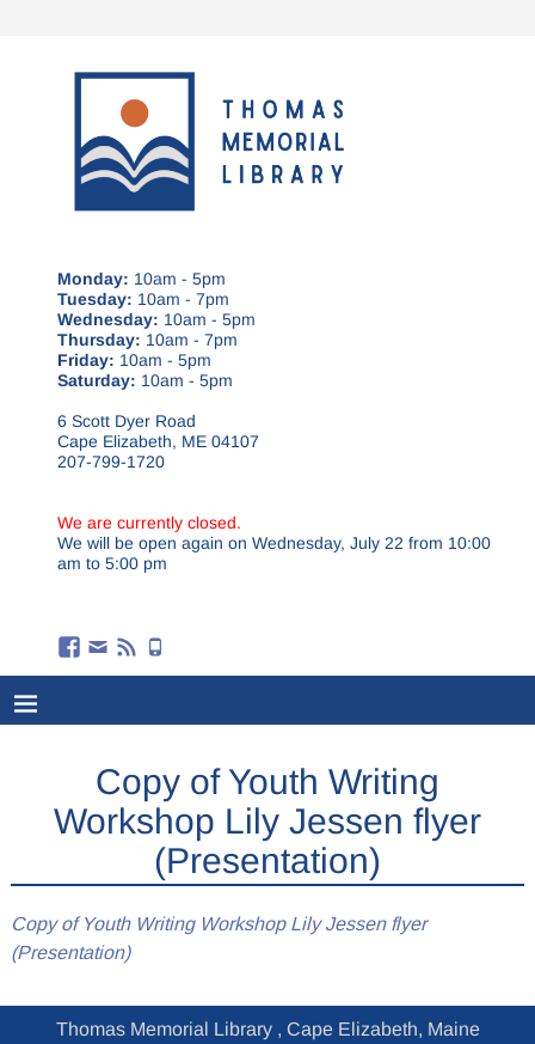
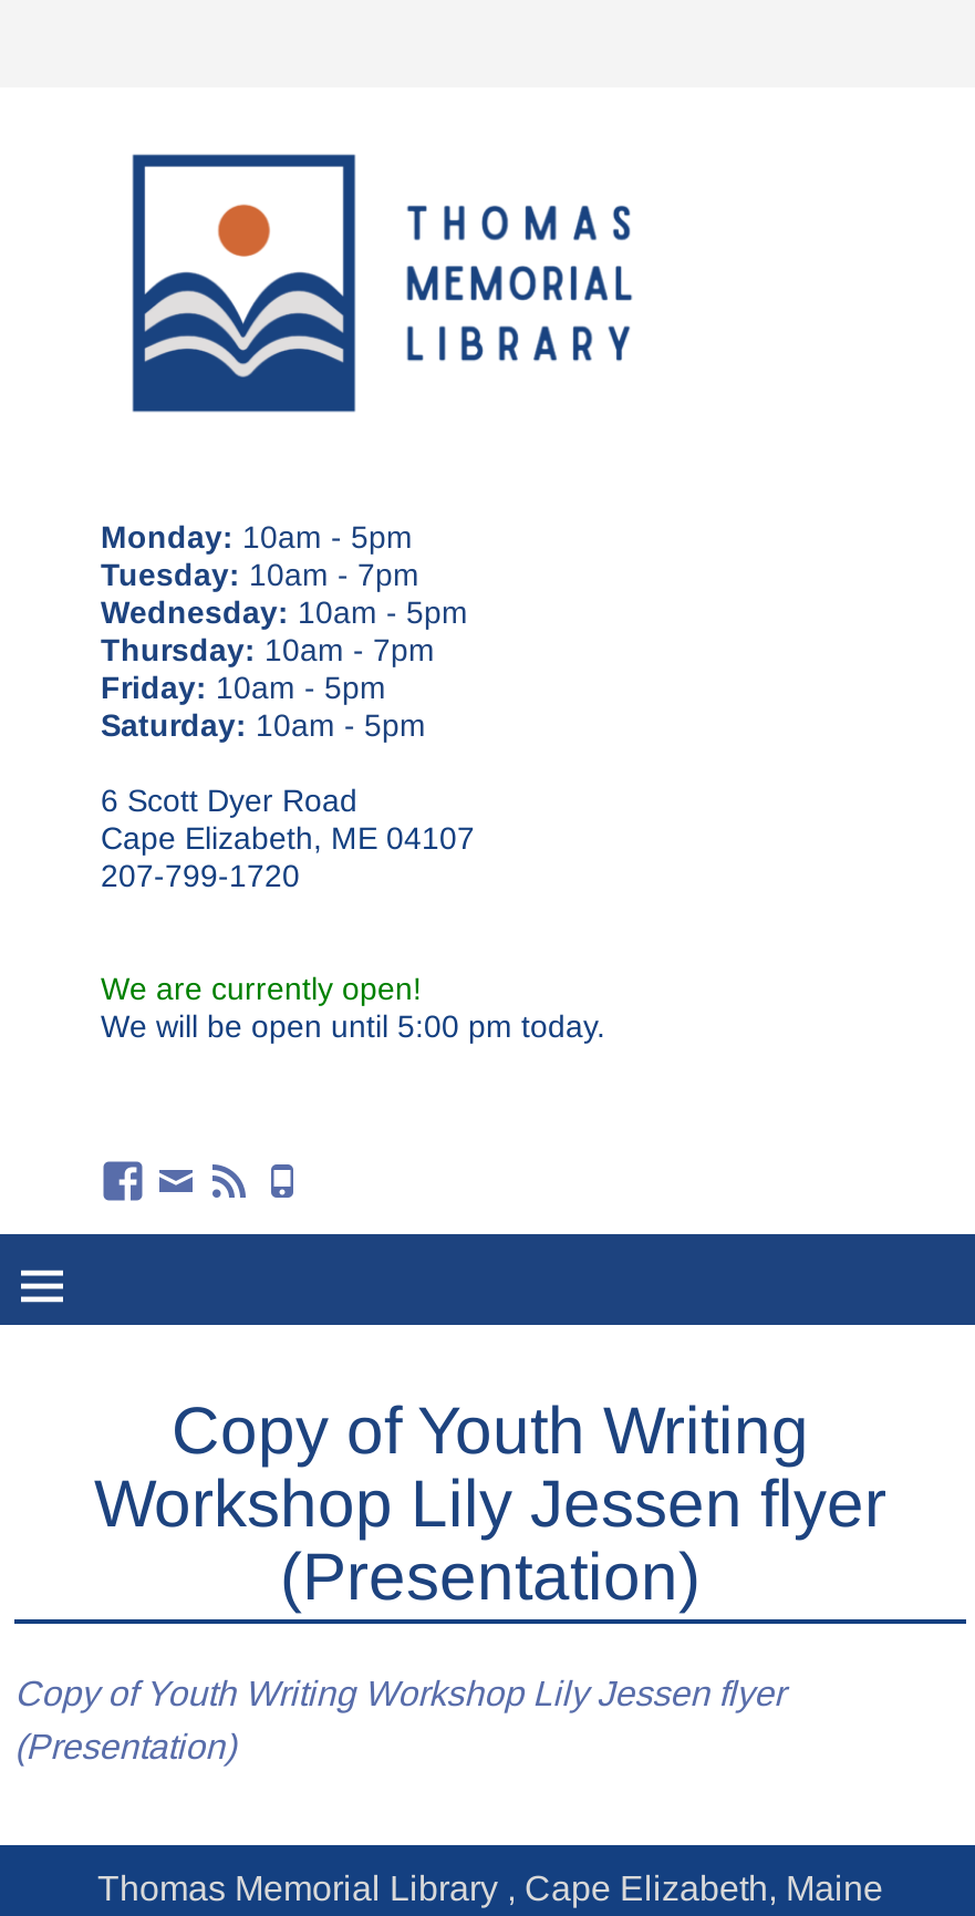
[57,513,491,573] We are currently closed. | We will be open again on Wednesday, July 22 from 10:00 | am to 5:00 pm -> [101,971,605,1044] We are currently open! | We will be open until 5:00 pm today.

